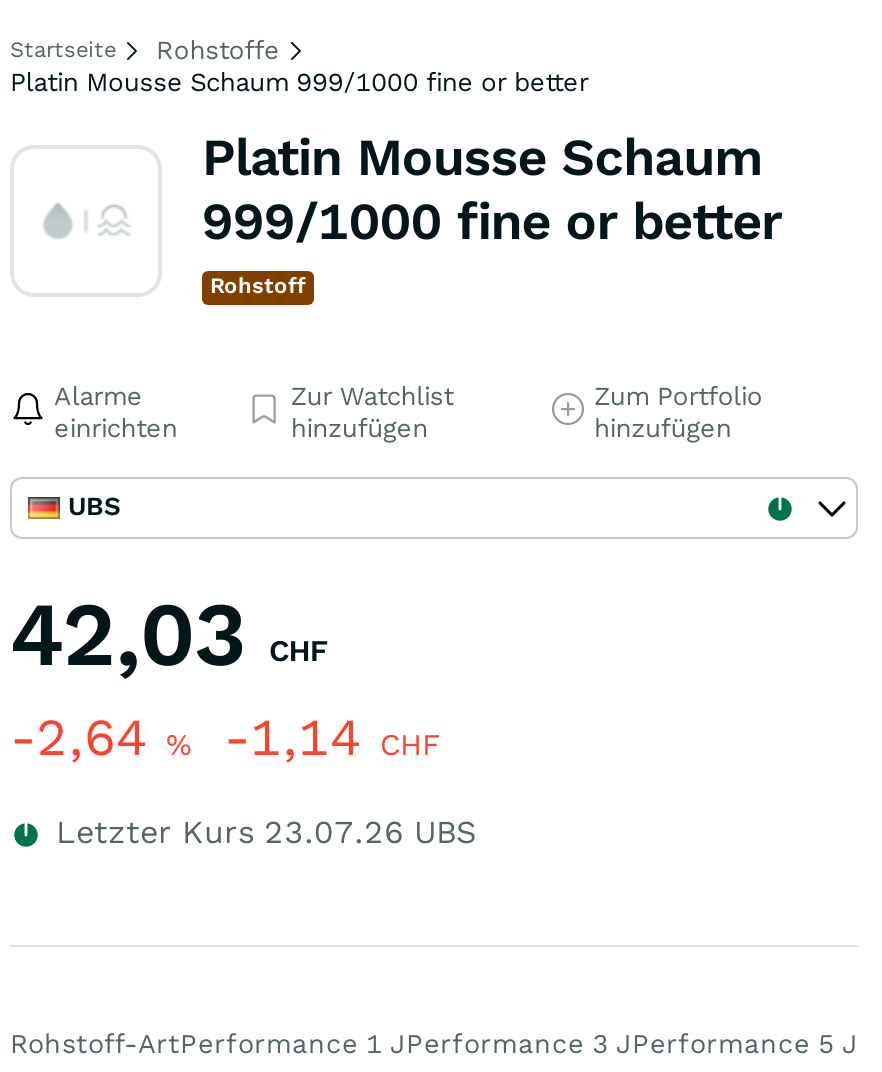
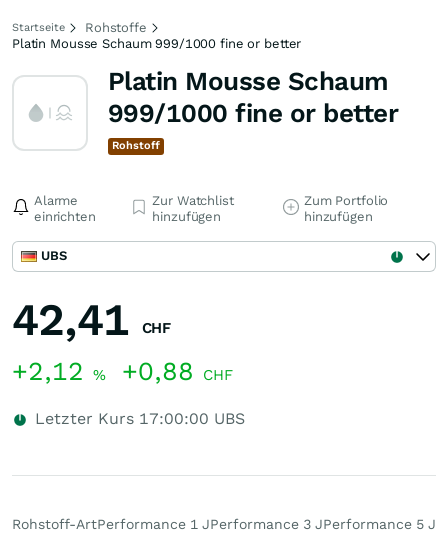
[10,581,327,687] 42,03 CHF -> [12,293,171,346] 42,41 CHF
[10,707,440,767] -2,64% -1,14 CHF -> [12,356,233,386] +2,12% +0,88 CHF
[46,813,476,851] Letzter Kurs 23.07.26 UBS -> [30,409,245,428] Letzter Kurs 17:00:00 UBS

